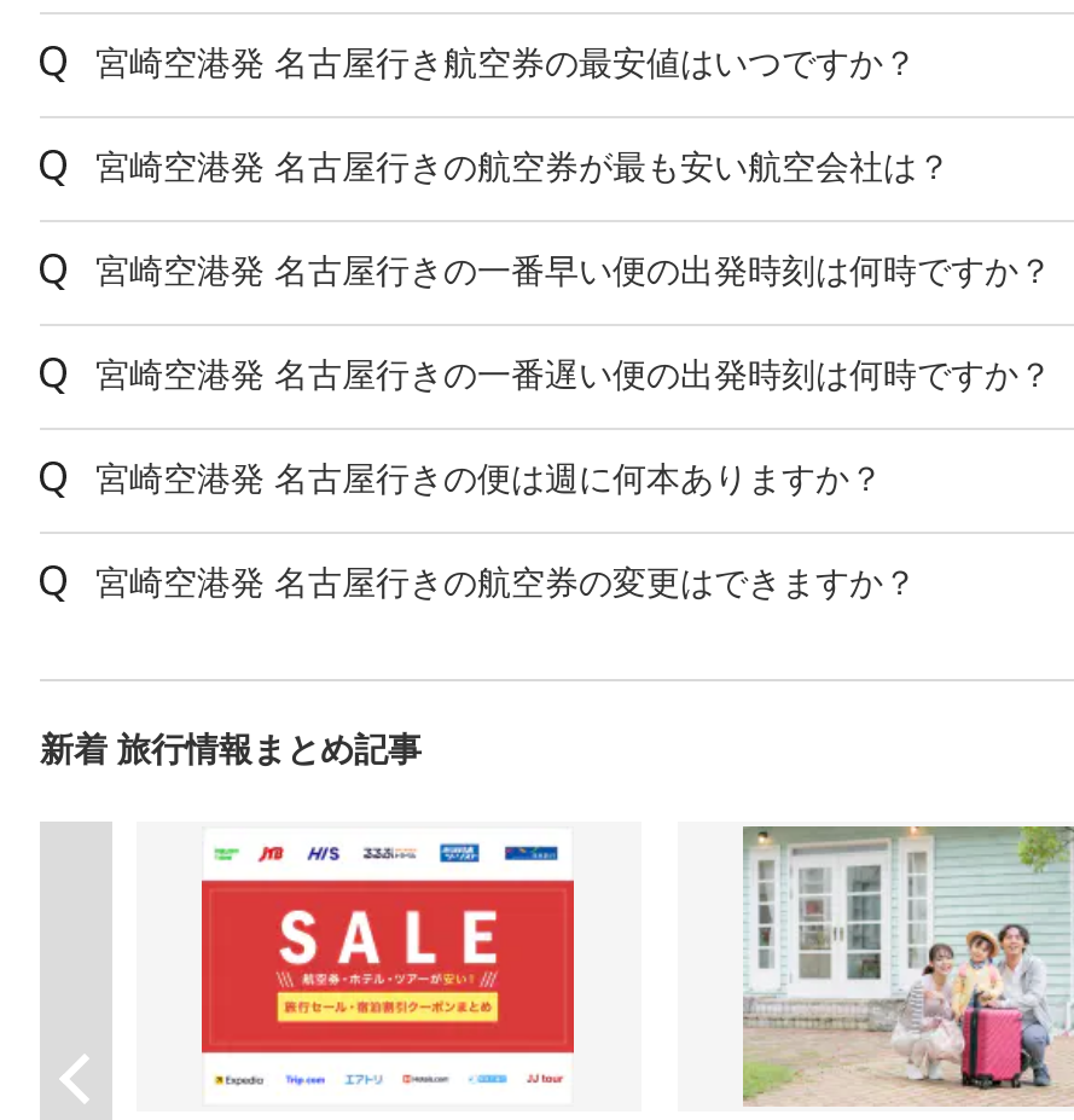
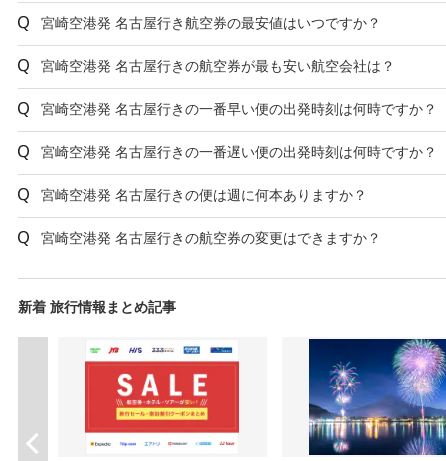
[741,824,1067,1107] [image] -> [308,338,443,456] [image]

